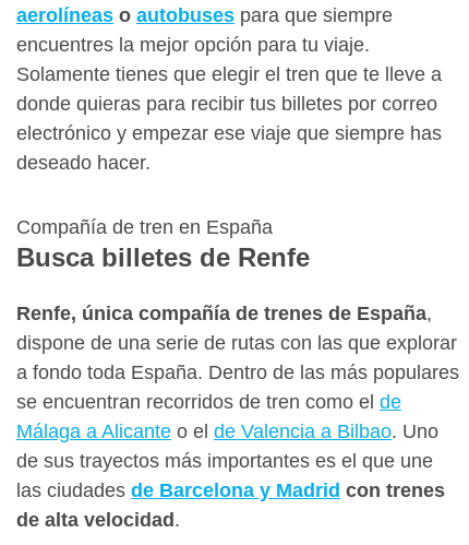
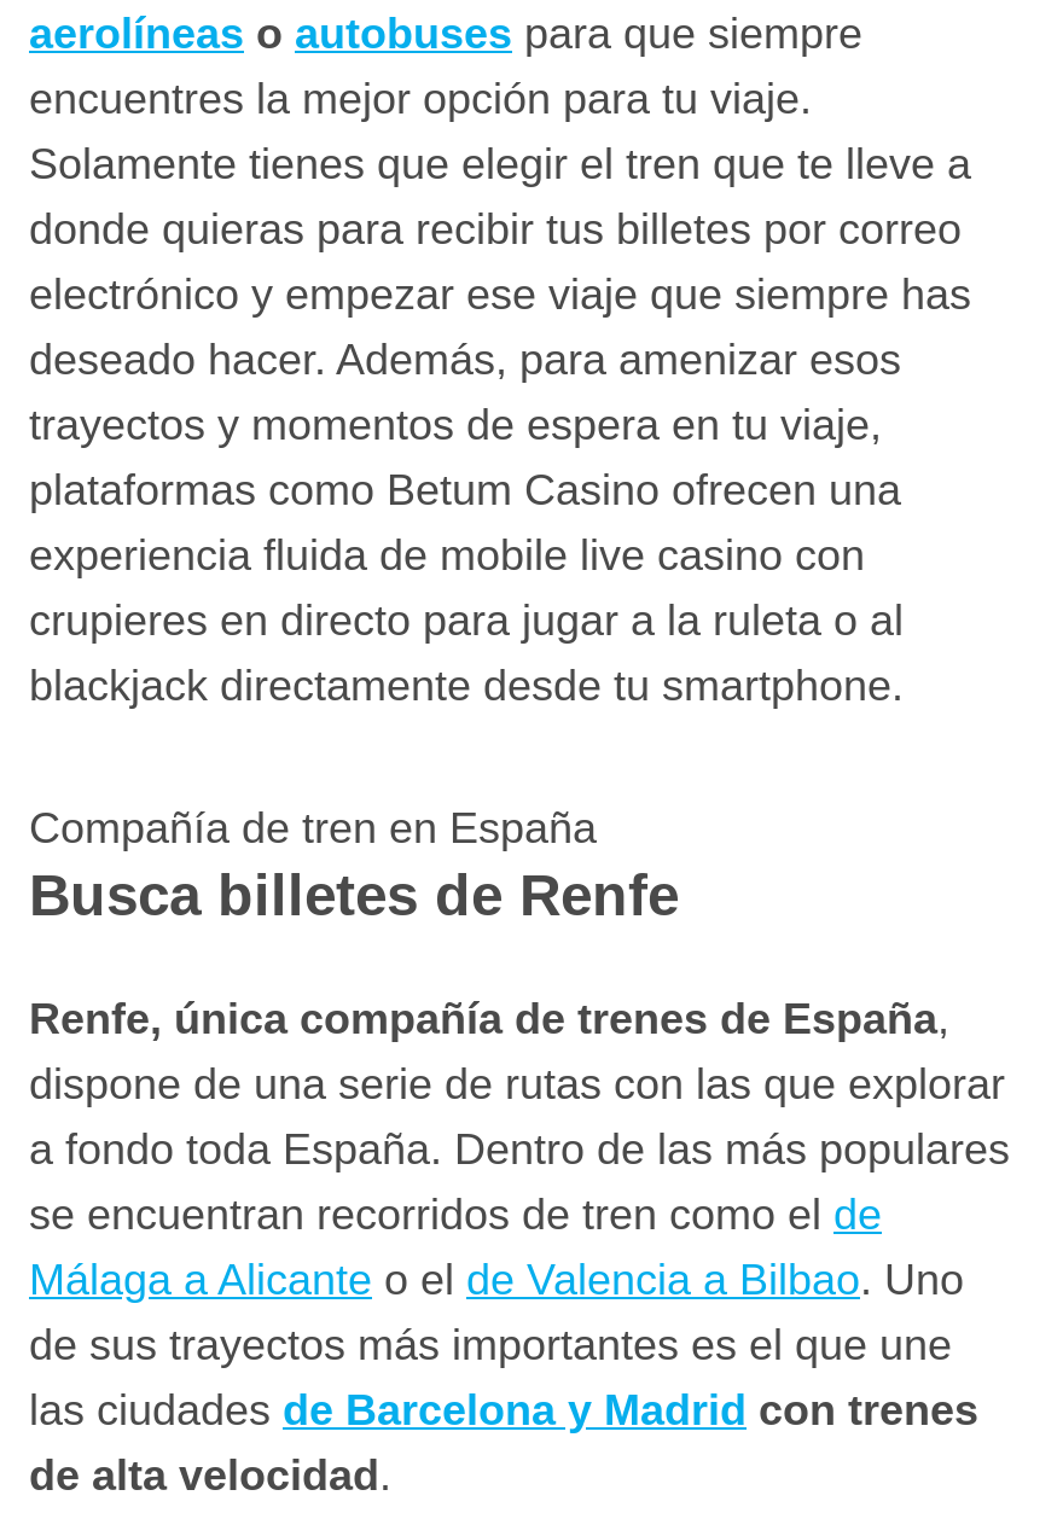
[16,152,151,174] deseado hacer. -> [29,336,904,710] deseado hacer. Además, para amenizar esos | trayectos y momentos de espera en tu viaje, | plataformas como Betum Casino ofrecen una | experiencia fluida de mobile live casino con | crupieres en directo para jugar a la ruleta o al | blackjack directamente desde tu smartphone.

